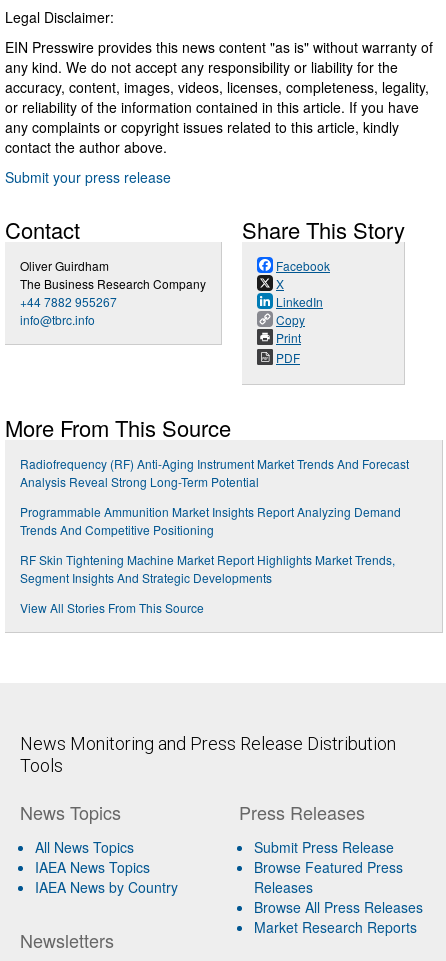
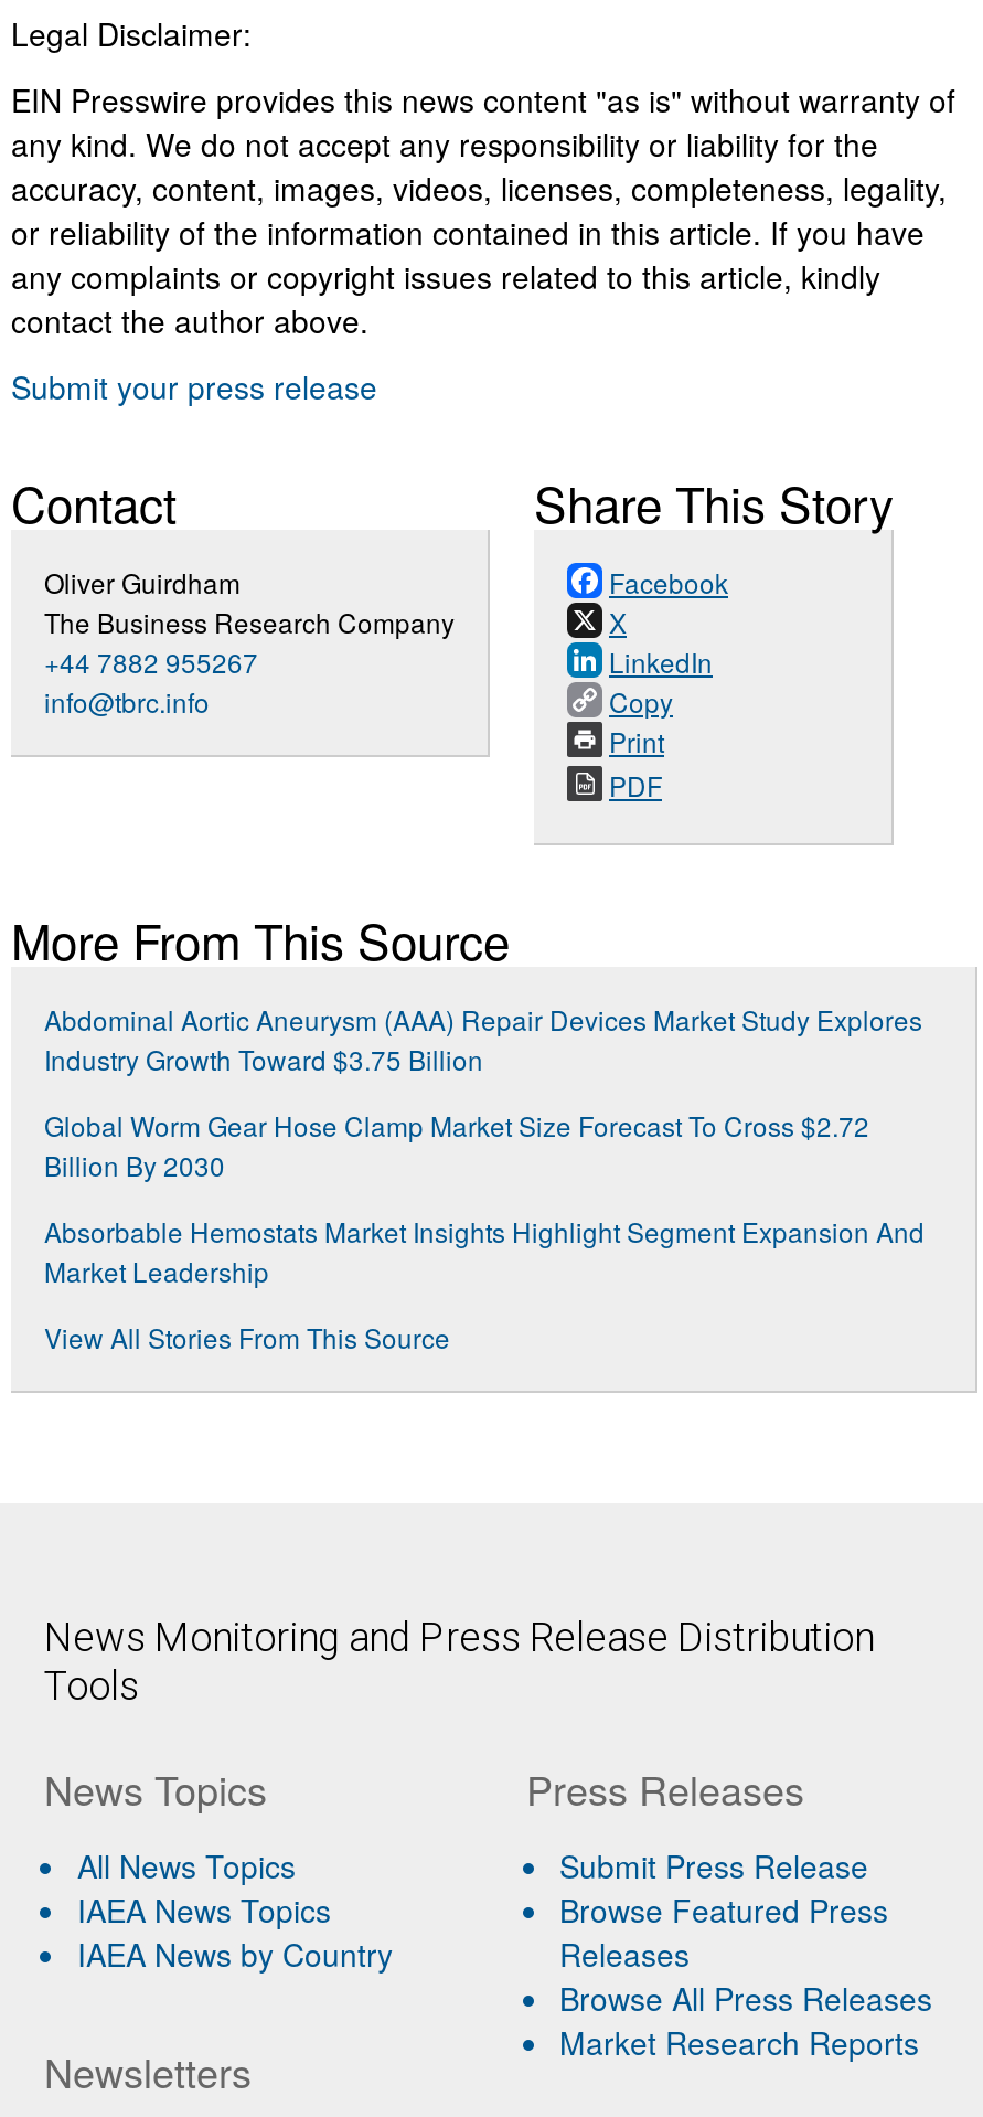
[20,455,409,490] Radiofrequency (RF) Anti-Aging Instrument Market Trends And Forecast | Analysis Reveal Strong Long-Term Potential -> [44,1000,922,1077] Abdominal Aortic Aneurysm (AAA) Repair Devices Market Study Explores | Industry Growth Toward $3.75 Billion
[20,503,401,538] Programmable Ammunition Market Insights Report Analyzing Demand | Trends And Competitive Positioning -> [44,1106,869,1183] Global Worm Gear Hose Clamp Market Size Forecast To Cross $2.72 | Billion By 2030
[20,551,395,586] RF Skin Tightening Machine Market Report Highlights Market Trends, | Segment Insights And Strategic Developments -> [44,1212,925,1289] Absorbable Hemostats Market Insights Highlight Segment Expansion And | Market Leadership

